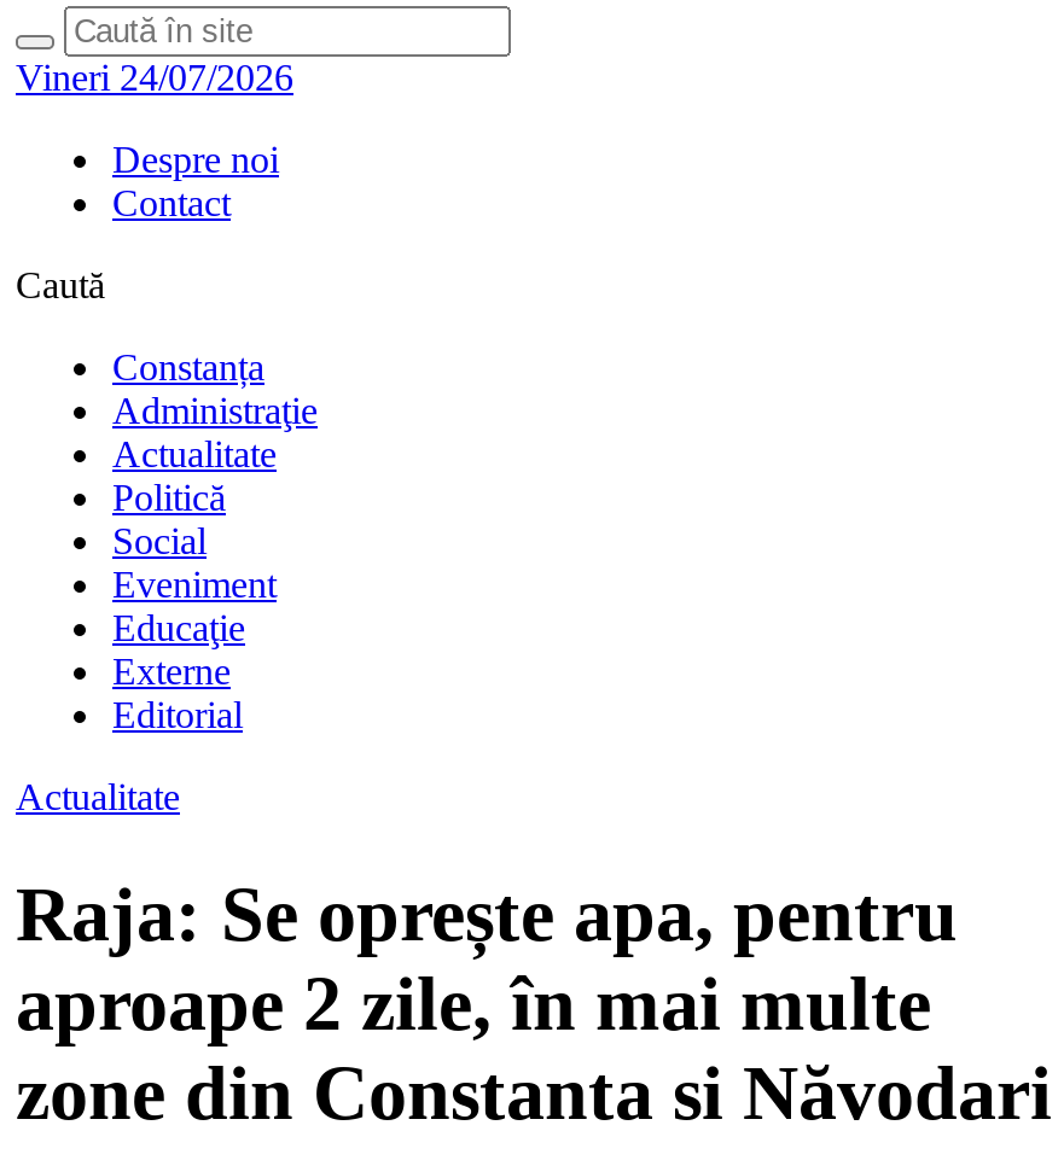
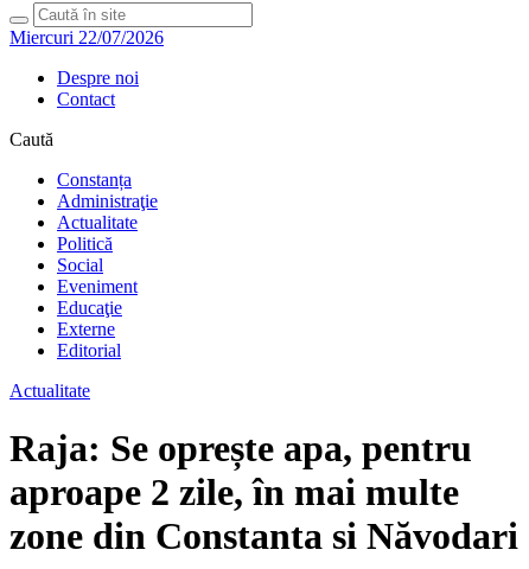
[16,57,293,98] Vineri 24/07/2026 -> [9,27,164,47] Miercuri 22/07/2026

